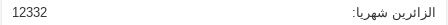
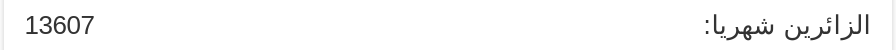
[12,5,47,20] 12332 -> [24,10,94,40] 13607

